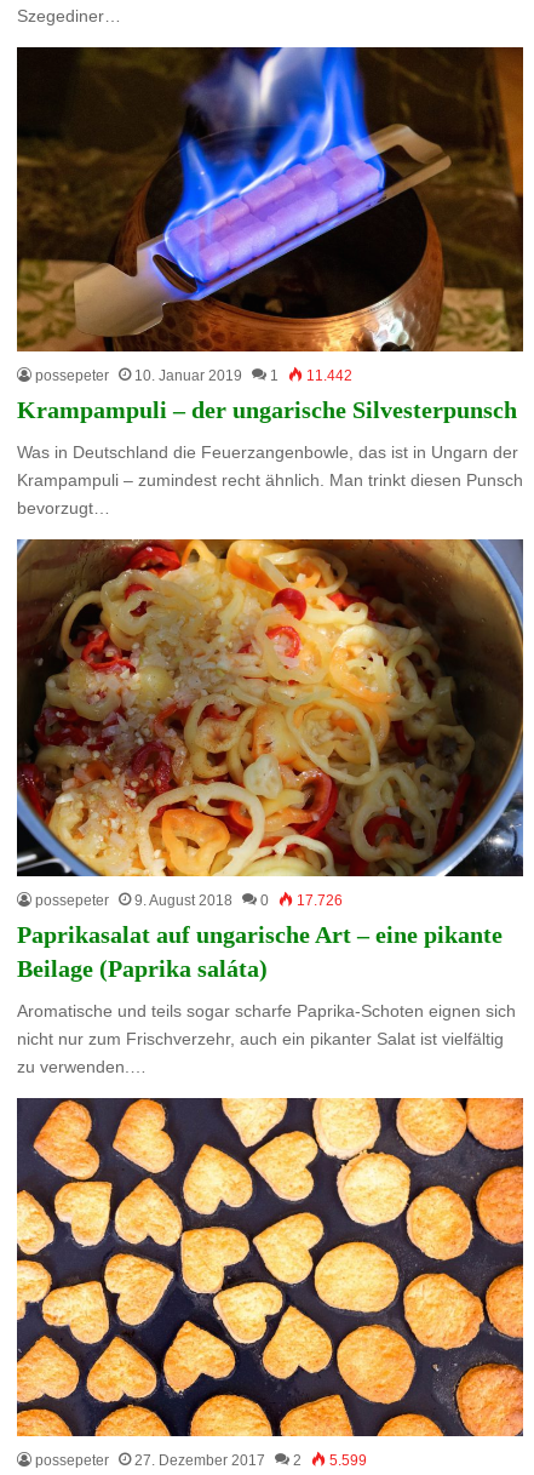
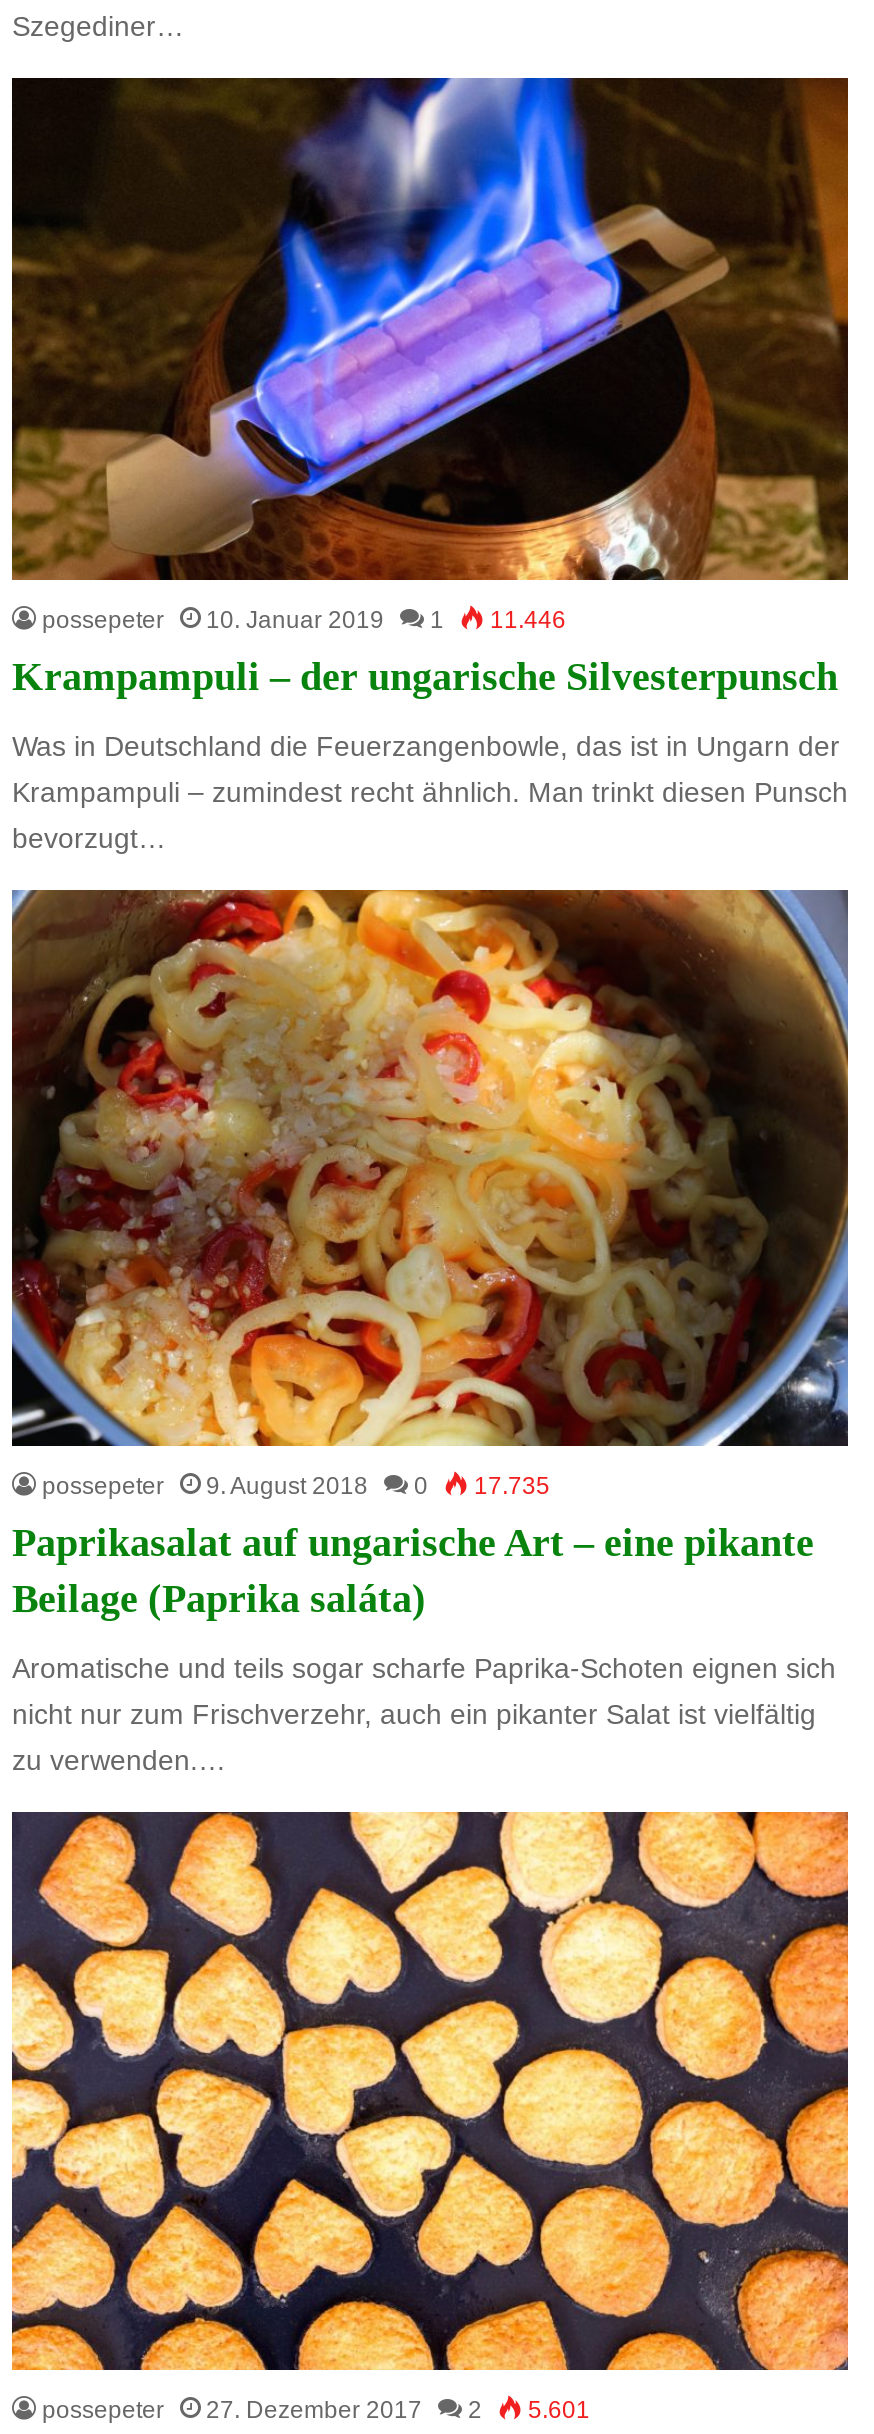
[35,367,352,384] possepeter 10. Januar 2019 1 11.442 -> [42,605,566,633] possepeter 10. Januar 2019 1 11.446
[35,892,343,909] possepeter 9. August 2018 0 17.726 -> [42,1472,550,1500] possepeter 9. August 2018 0 17.735
[35,1452,367,1469] possepeter 27. Dezember 2017 2 5.599 -> [42,2396,590,2424] possepeter 27. Dezember 2017 2 5.601

